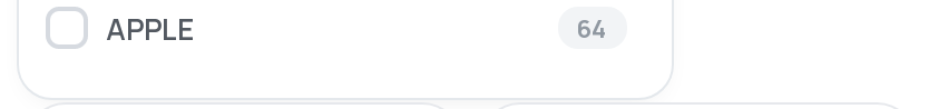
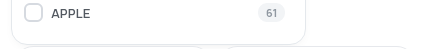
[576,11,609,44] 64 -> [266,5,277,20] 61

